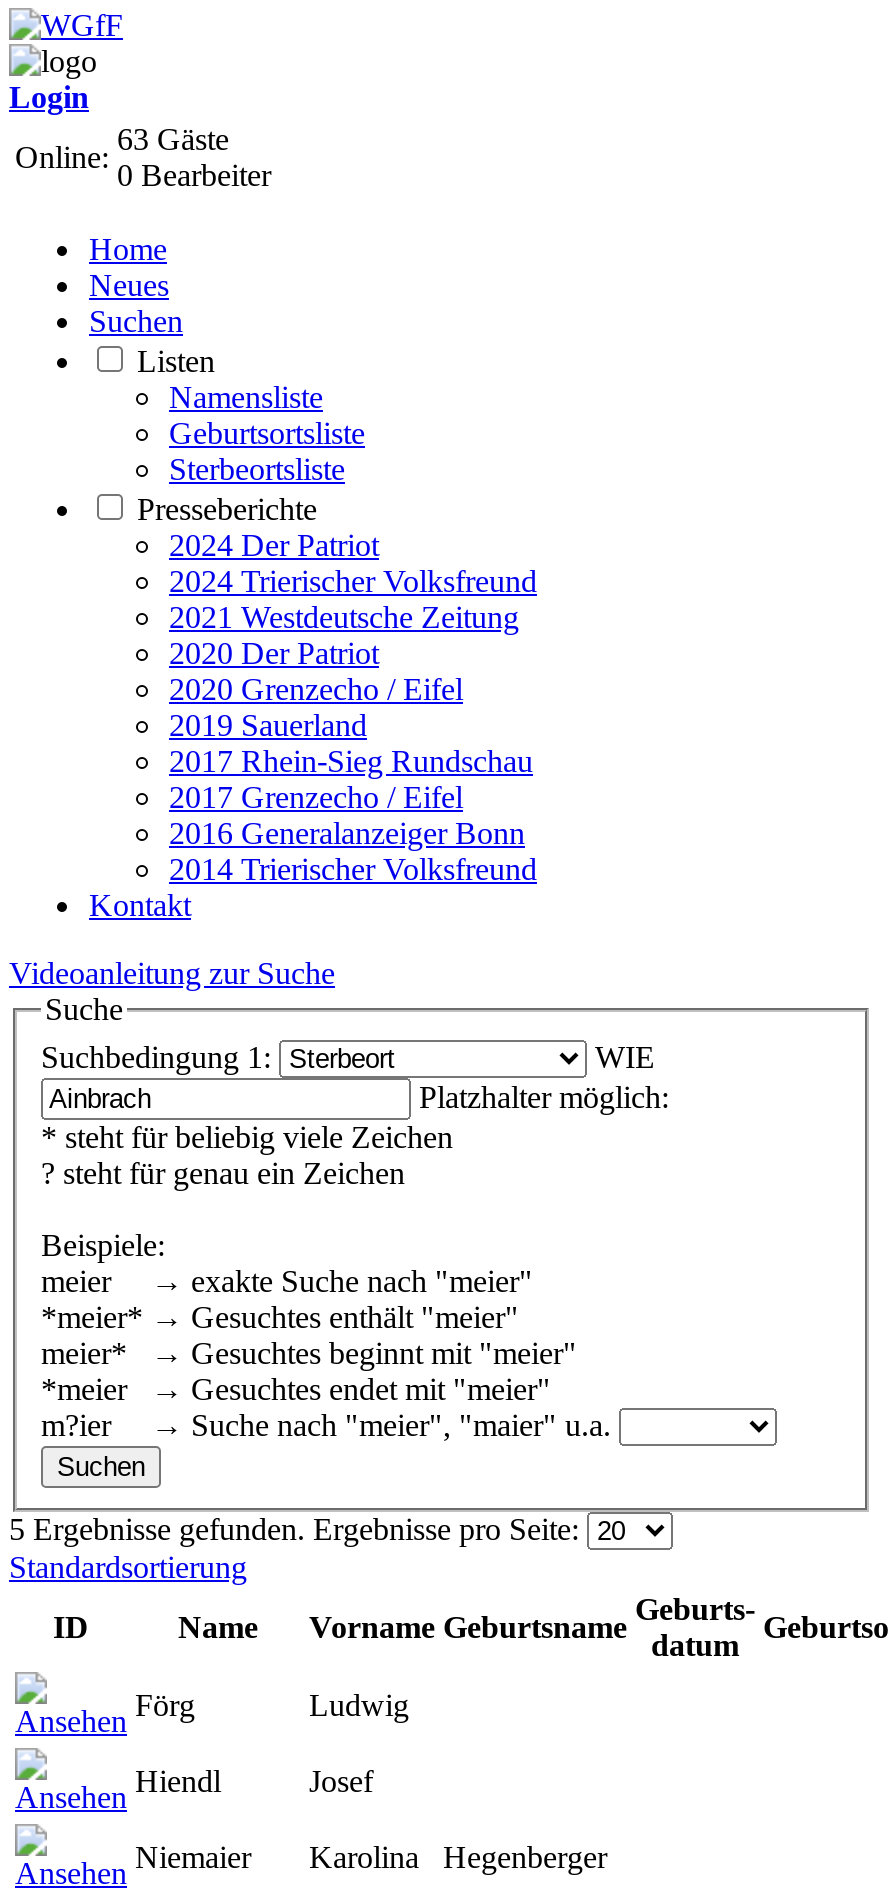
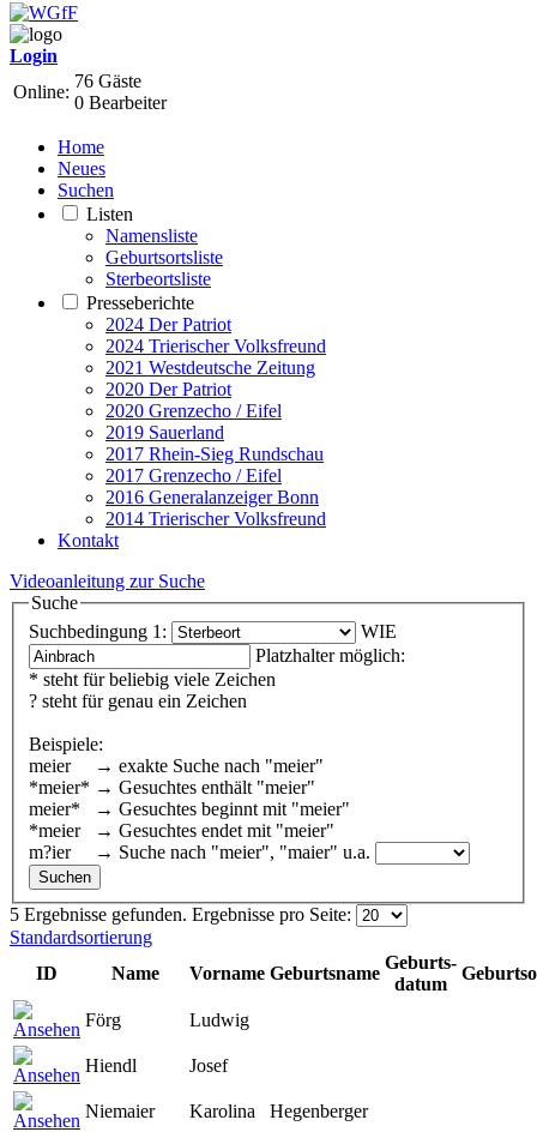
[117,122,229,156] 63 Gäste -> [74,71,141,91] 76 Gäste

